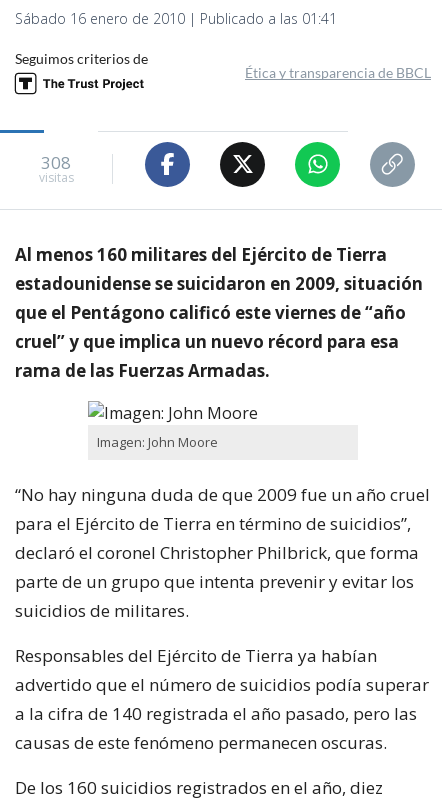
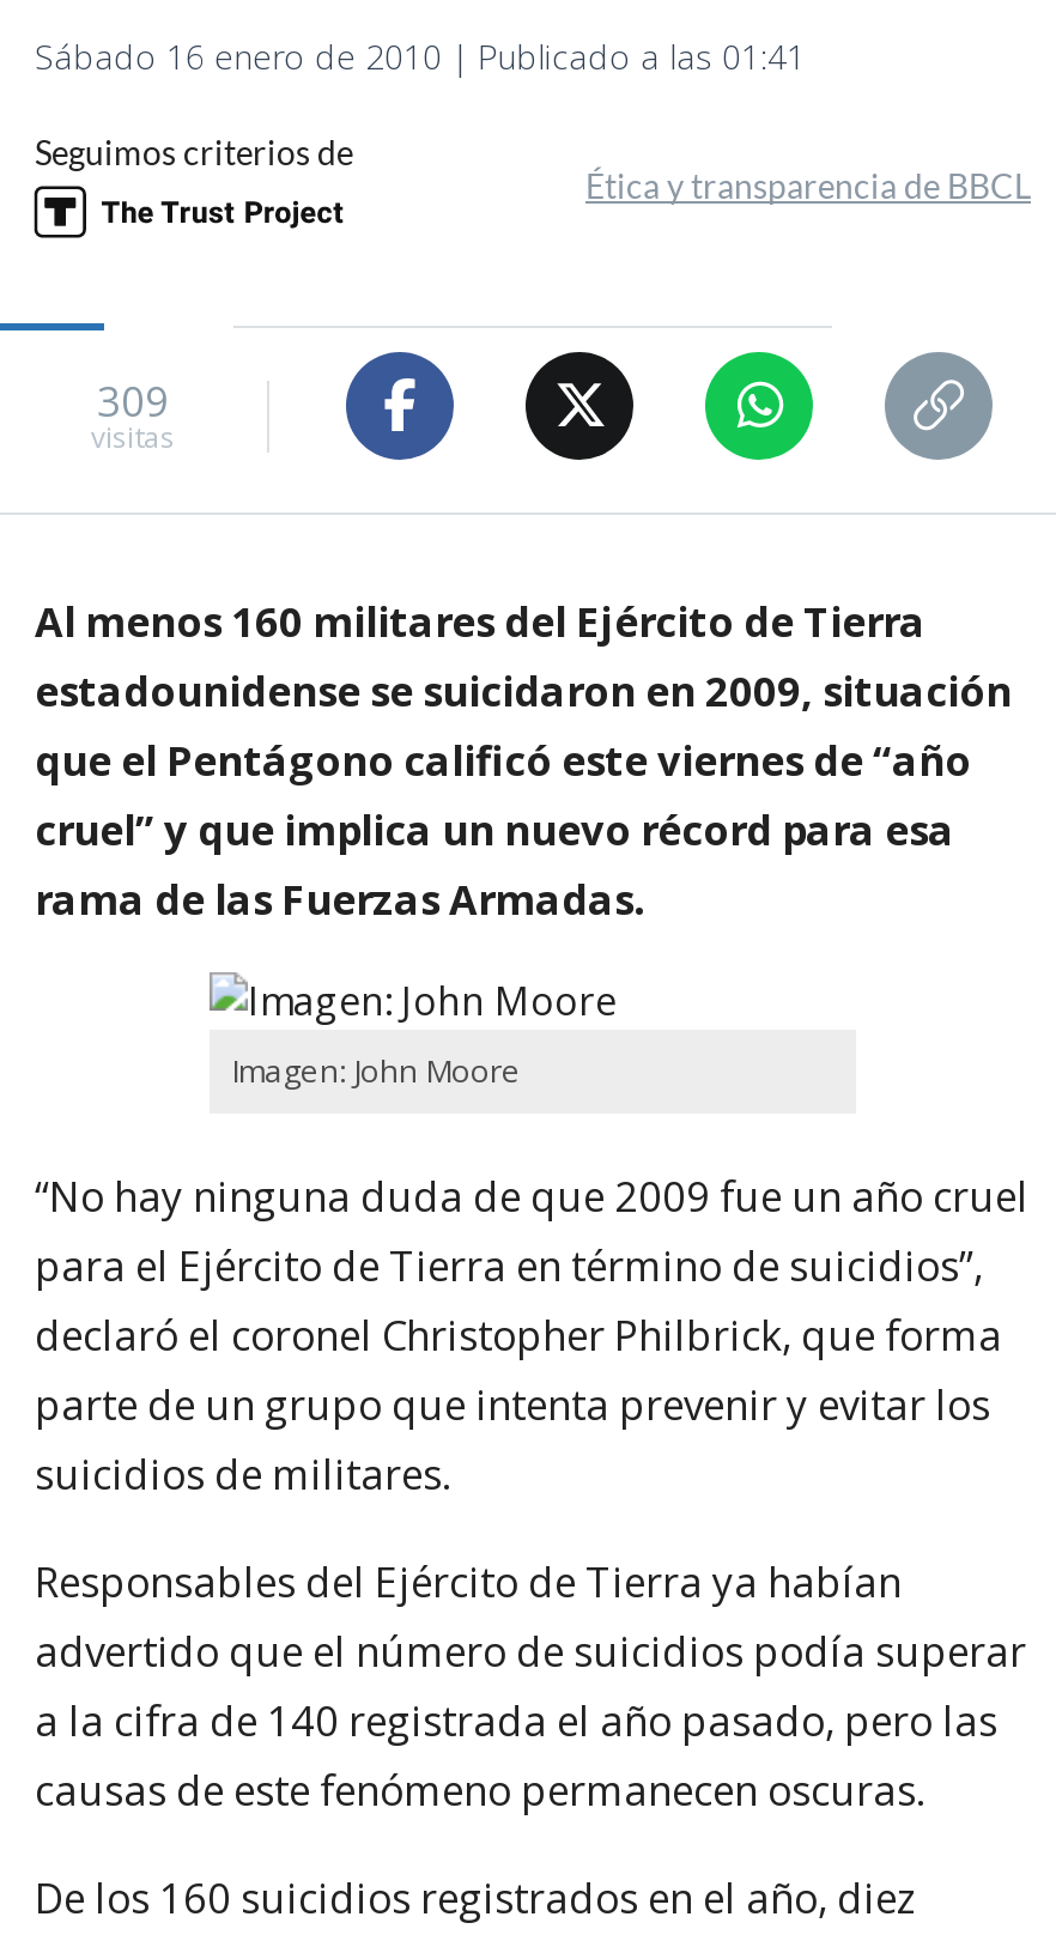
[41,151,71,174] 308 -> [97,374,169,429] 309

